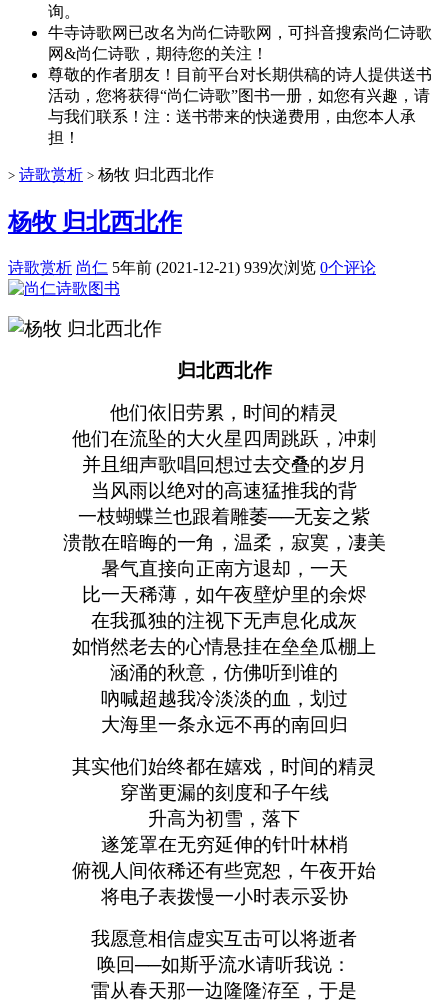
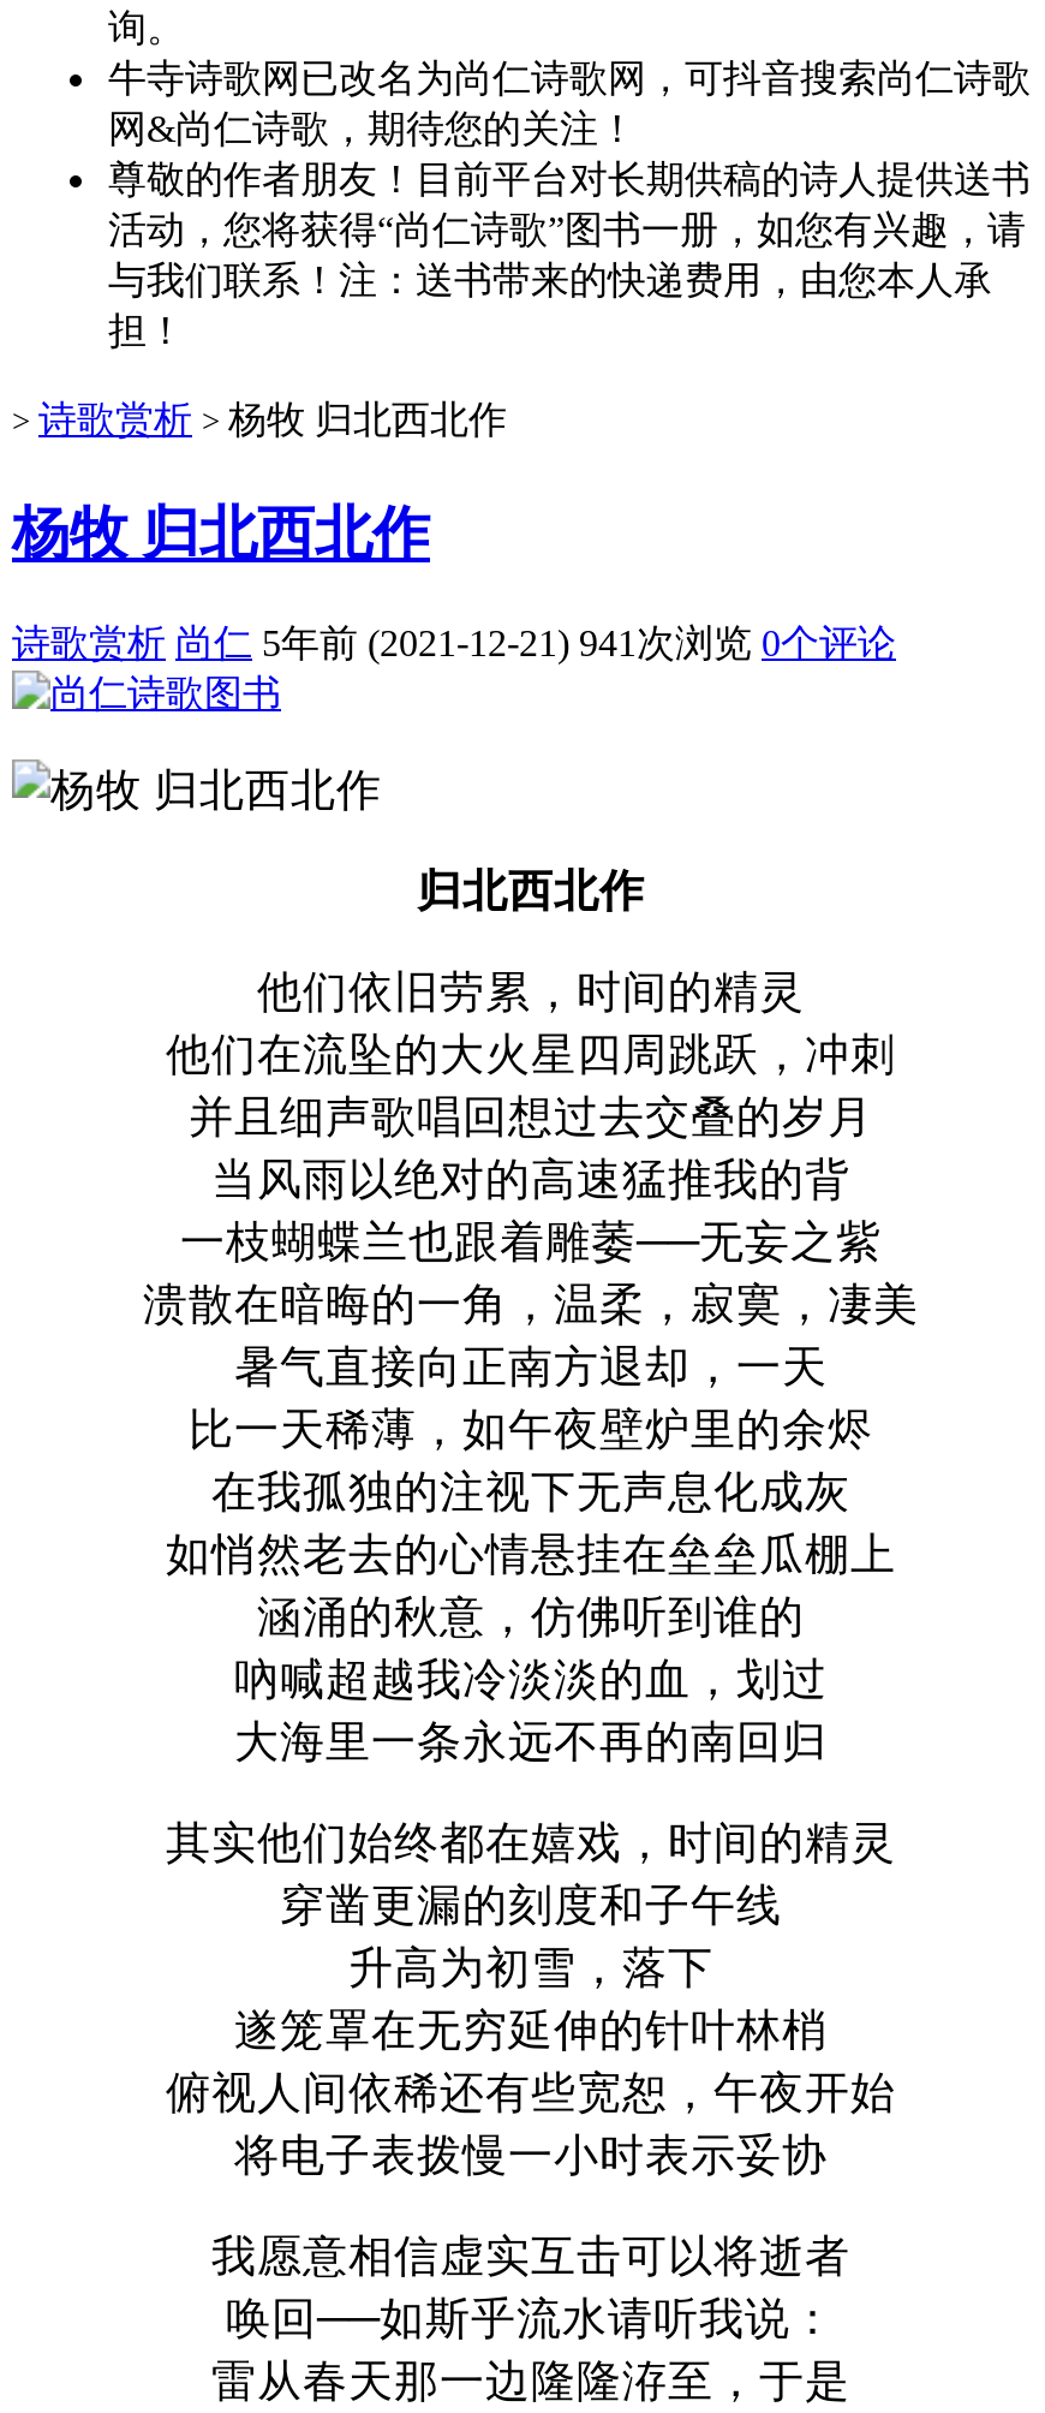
[8,259,376,276] 诗歌赏析 尚仁 5年前 (2021-12-21) 939次浏览 0个评论 -> [12,622,896,663] 诗歌赏析 尚仁 5年前 (2021-12-21) 941次浏览 0个评论

